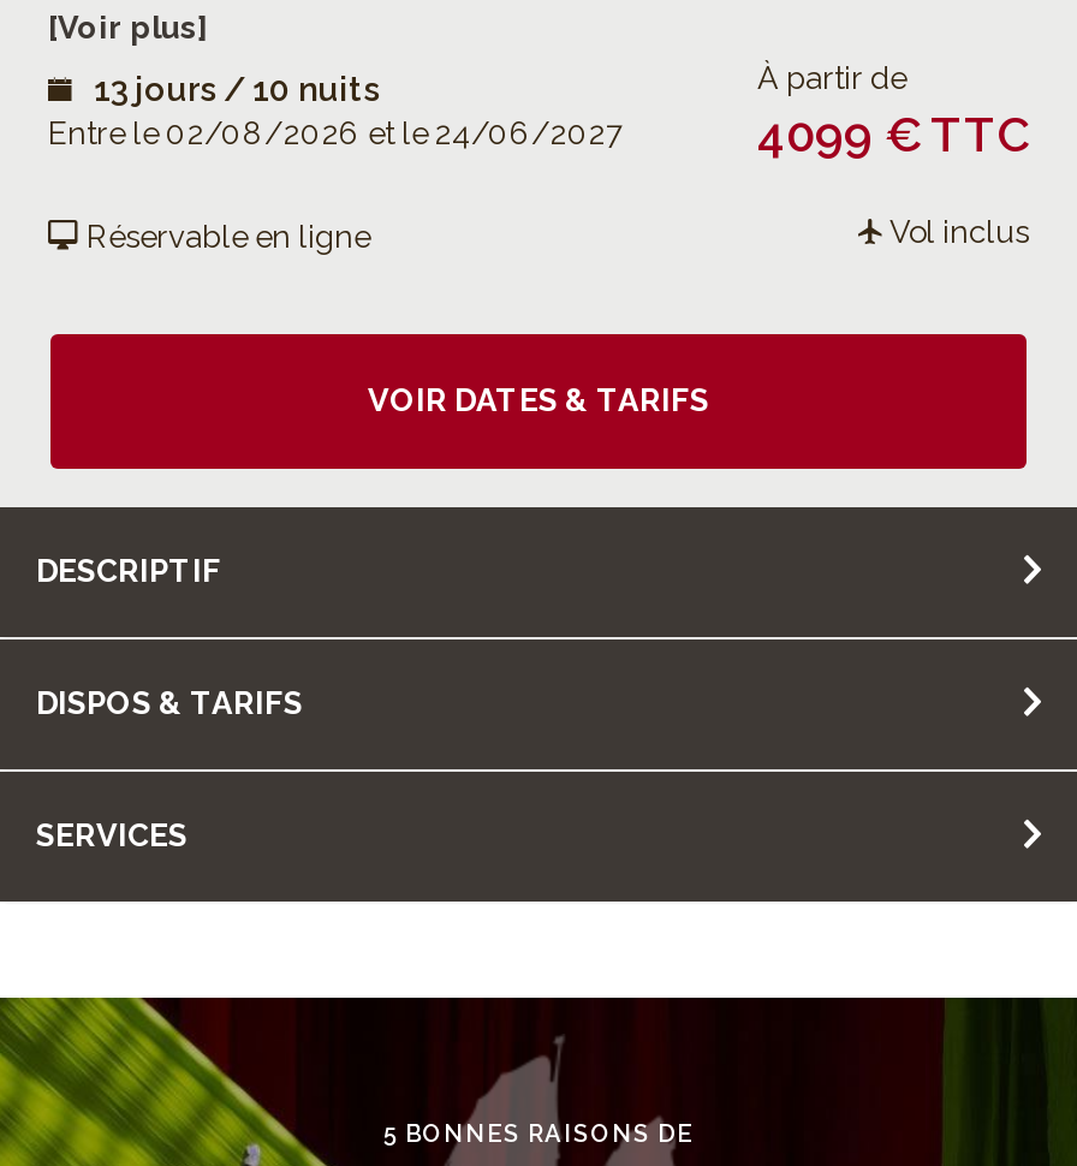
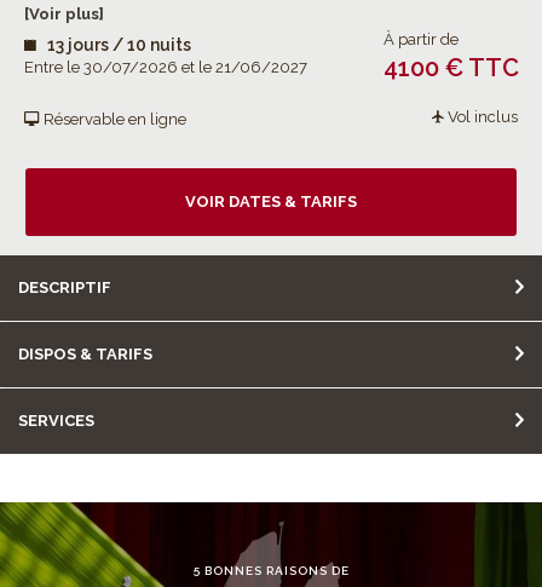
[48,114,623,150] Entre le 02/08/2026 et le 24/06/2027 -> [24,57,307,76] Entre le 30/07/2026 et le 21/06/2027
[757,105,1031,162] 4099 € TTC -> [384,53,519,82] 4100 € TTC

